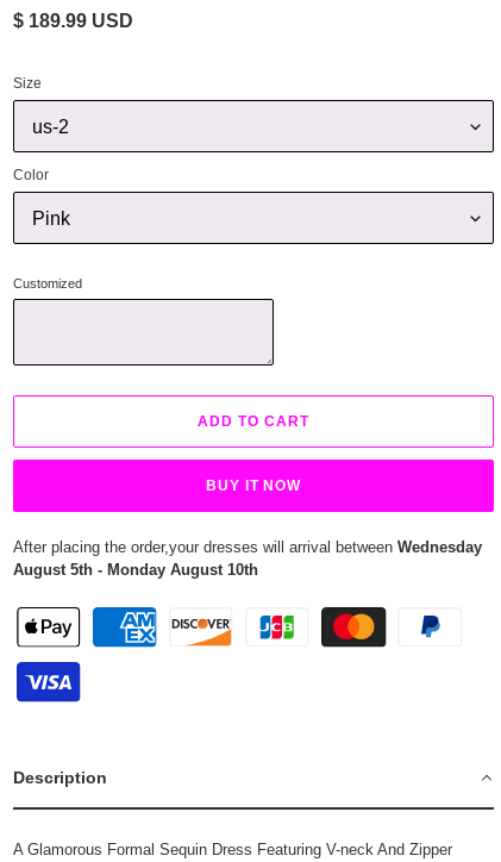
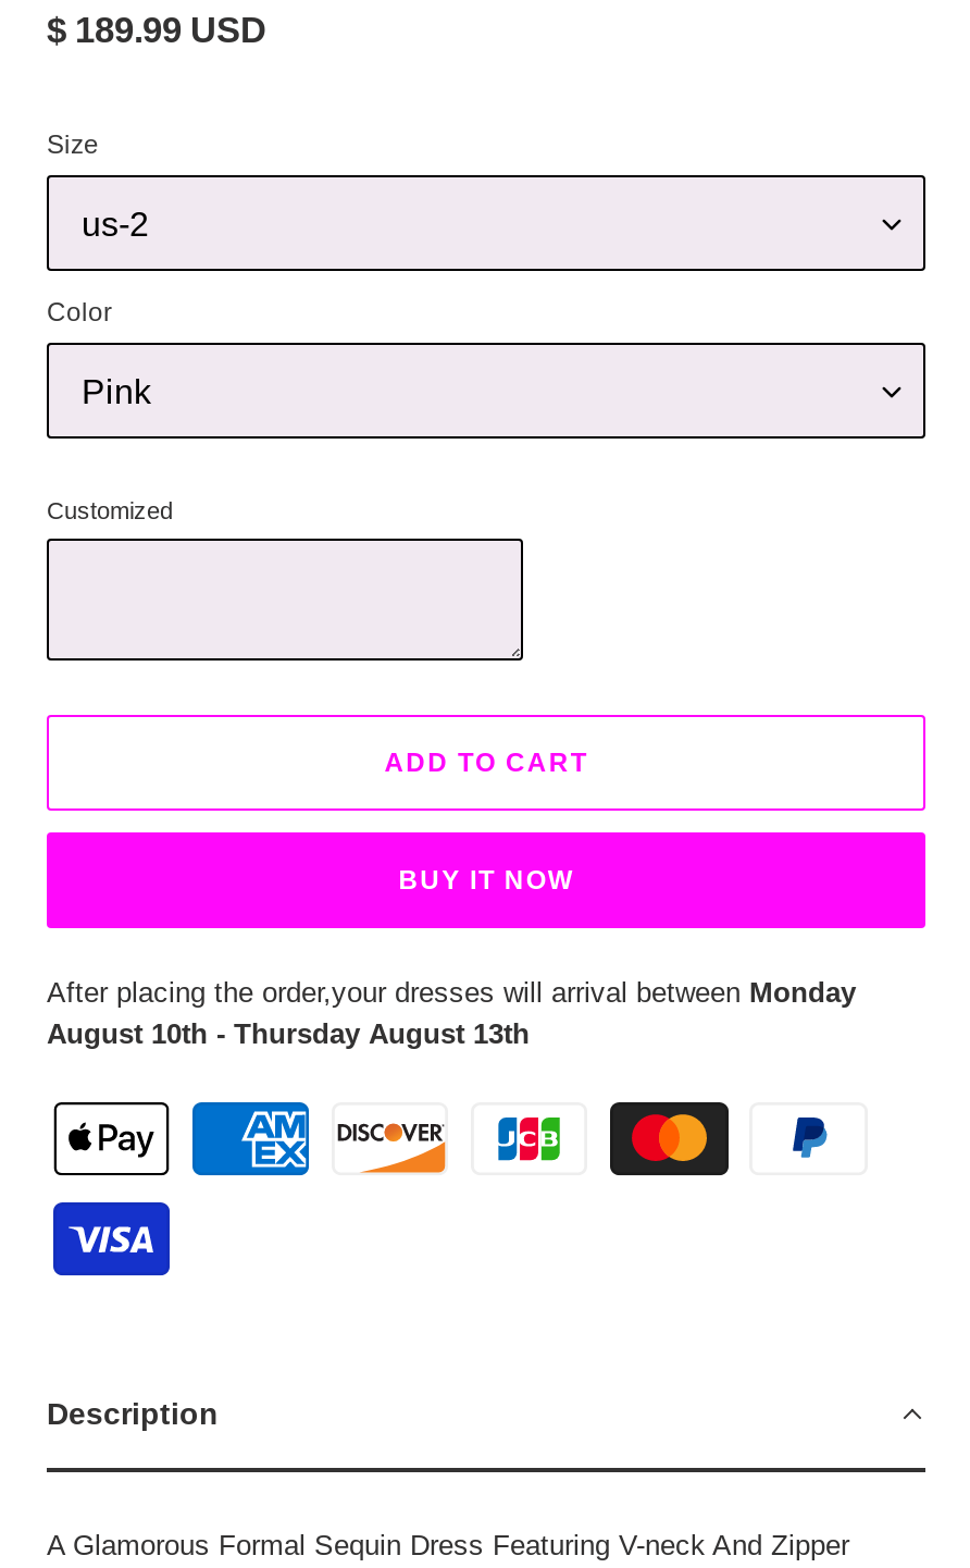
[13,538,482,556] After placing the order,your dresses will arrival between Wednesday -> [47,976,856,1008] After placing the order,your dresses will arrival between Monday
[13,561,258,578] August 5th - Monday August 10th -> [47,1017,530,1050] August 10th - Thursday August 13th

